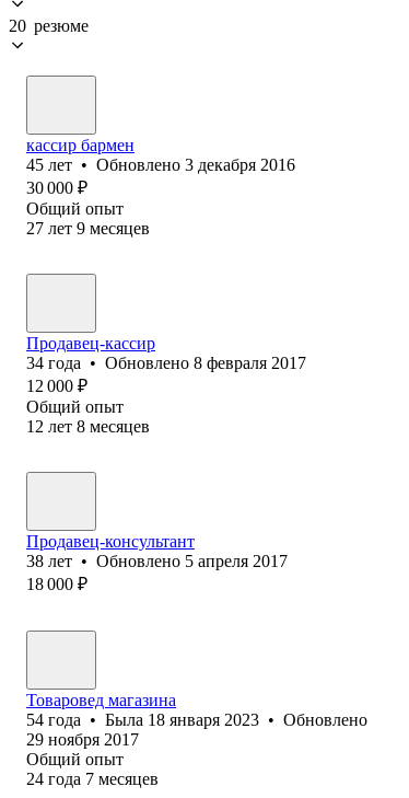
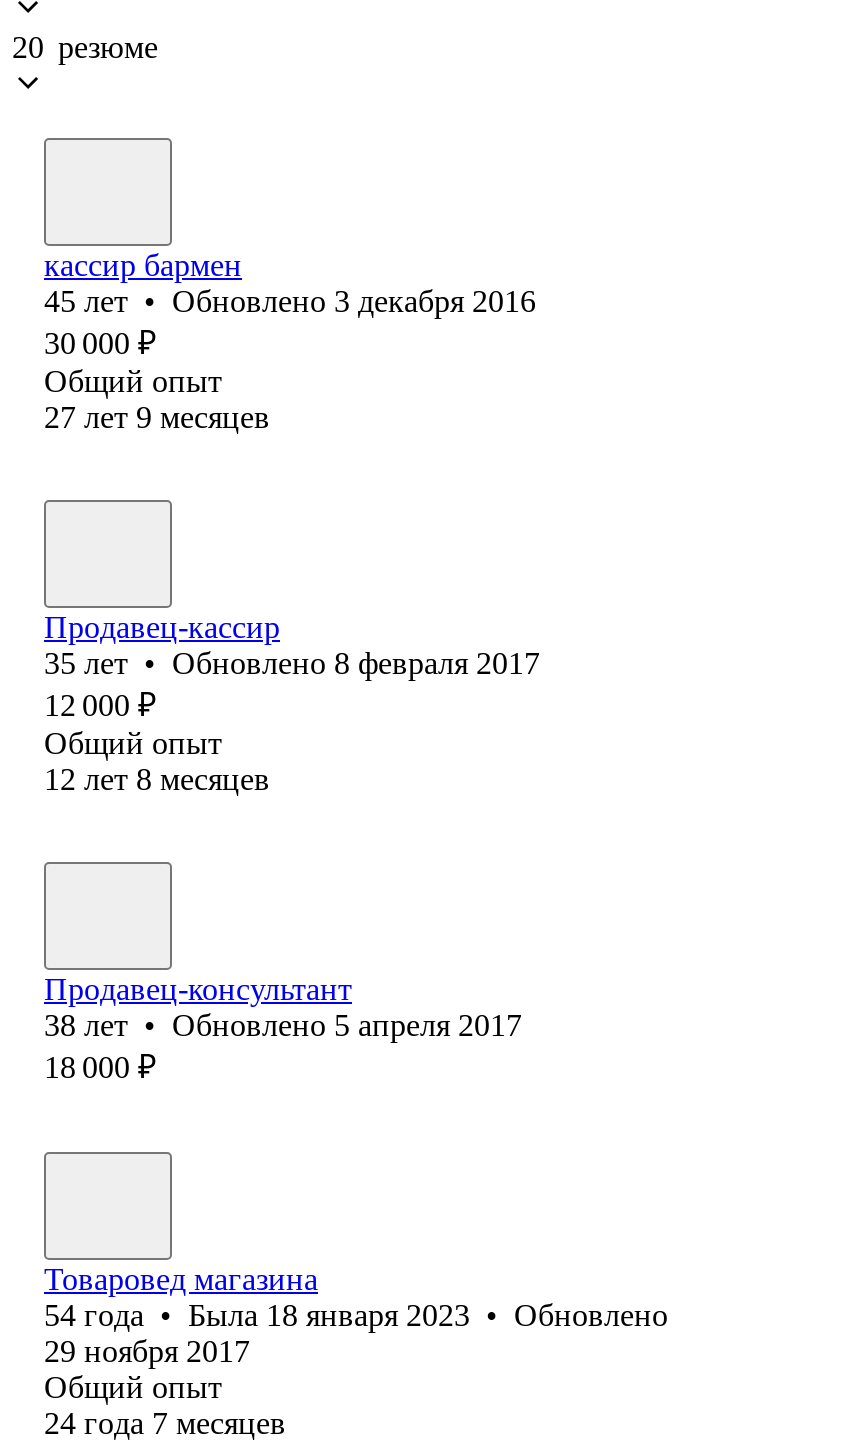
[26,353,306,372] 34 года • Обновлено 8 февраля 2017 -> [44,646,540,680] 35 лет • Обновлено 8 февраля 2017

